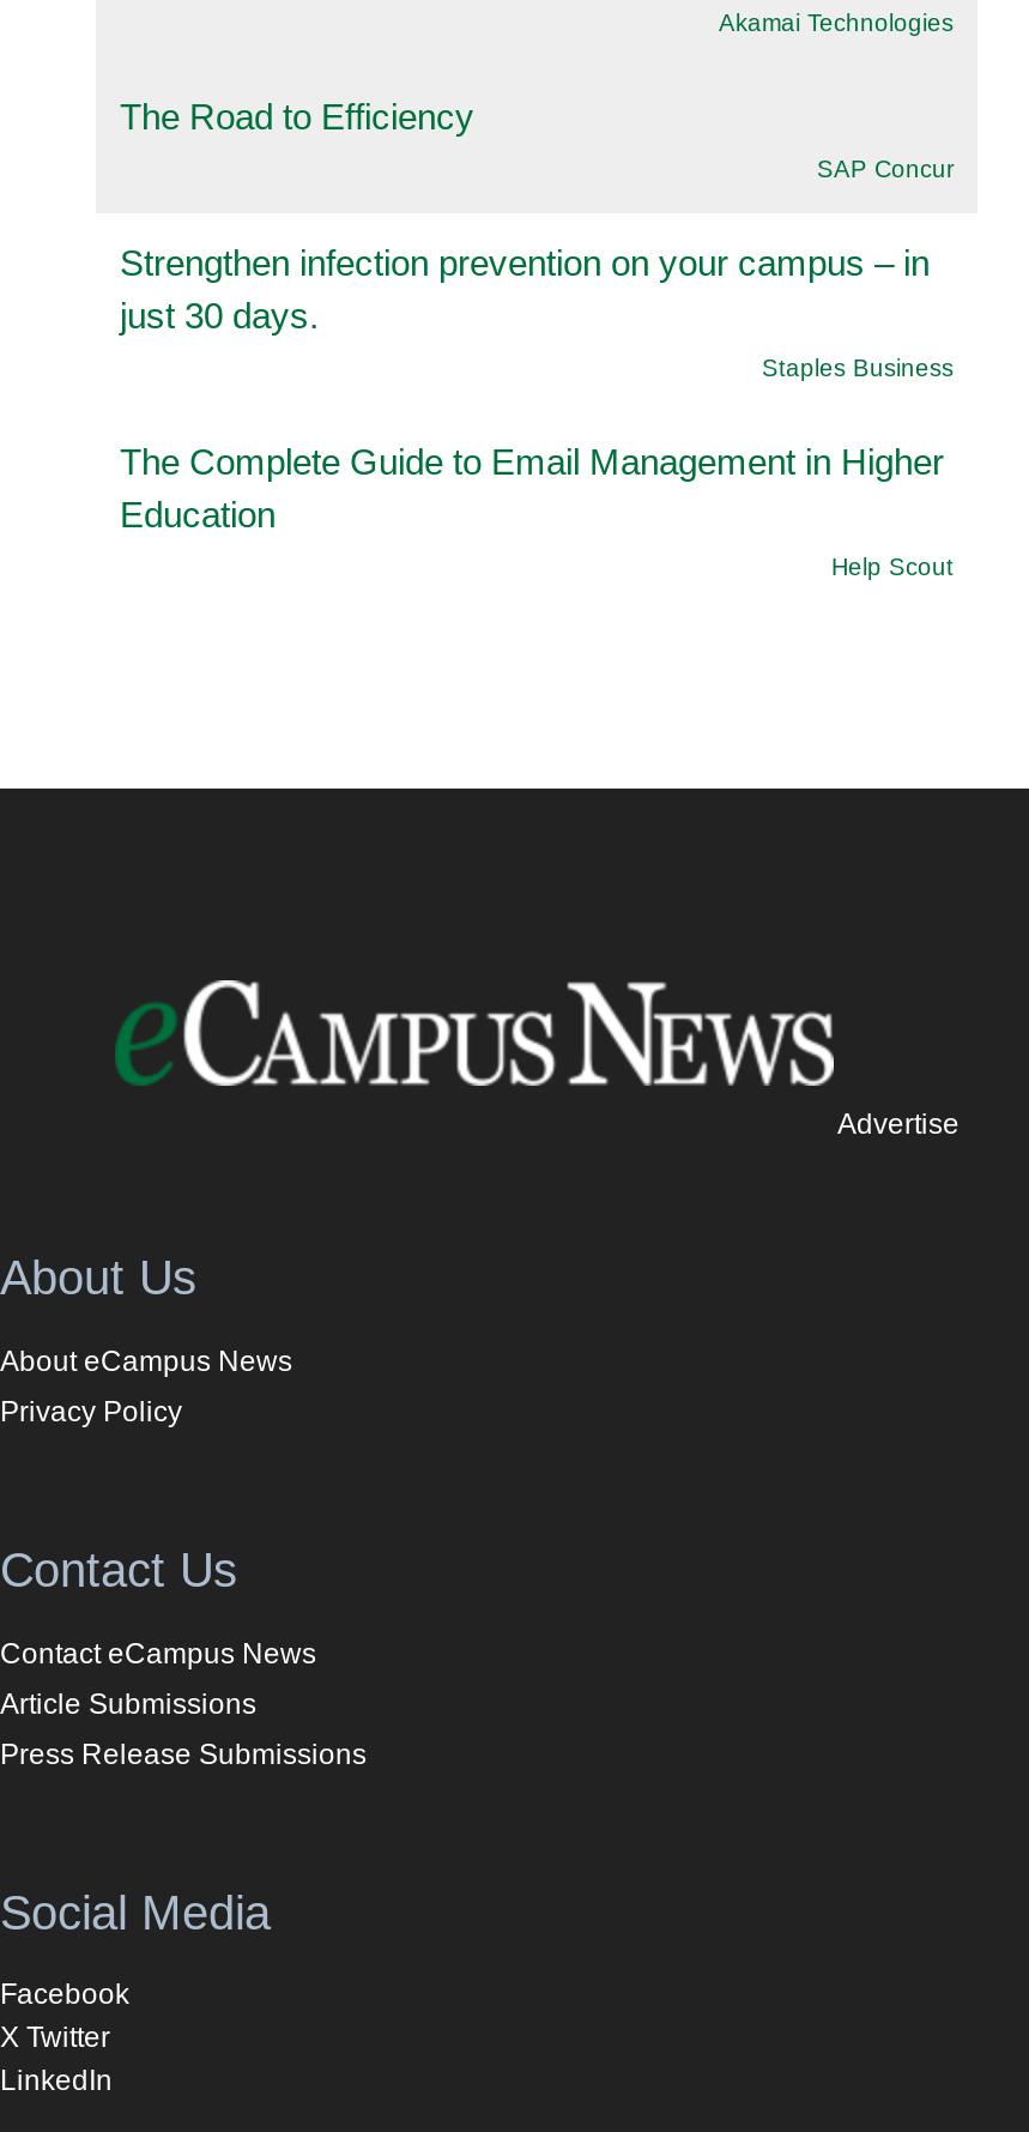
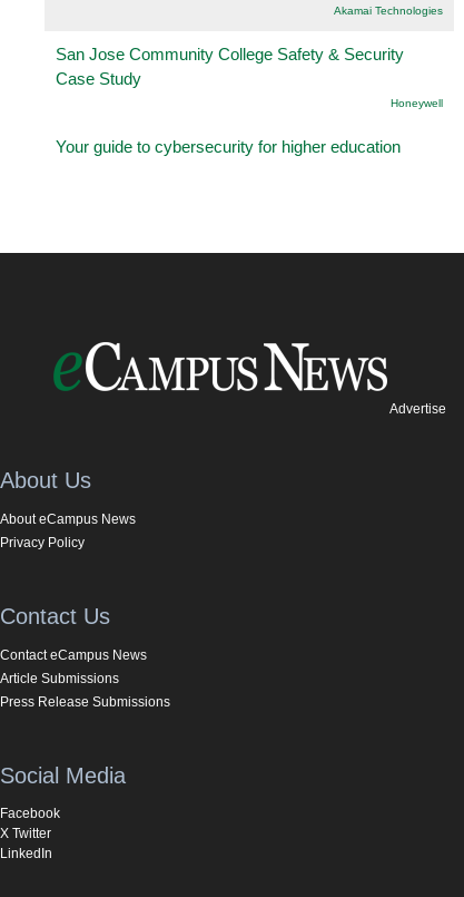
[120,95,954,579] The Road to Efficiency | SAP Concur | Strengthen infection prevention on your campus – in | just 30 days. | Staples Business | The Complete Guide to Email Management in Higher | Education | Help Scout -> [56,44,443,156] San Jose Community College Safety & Security | Case Study | Honeywell | Your guide to cybersecurity for higher education

